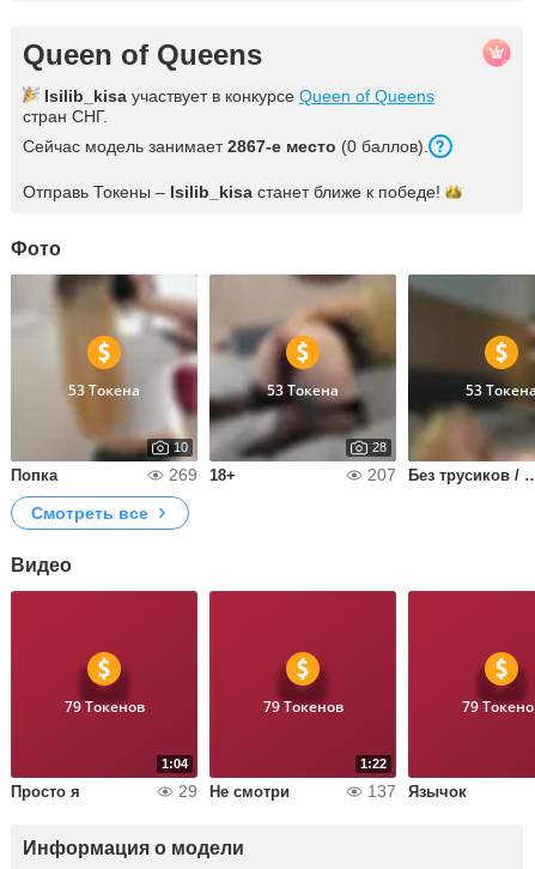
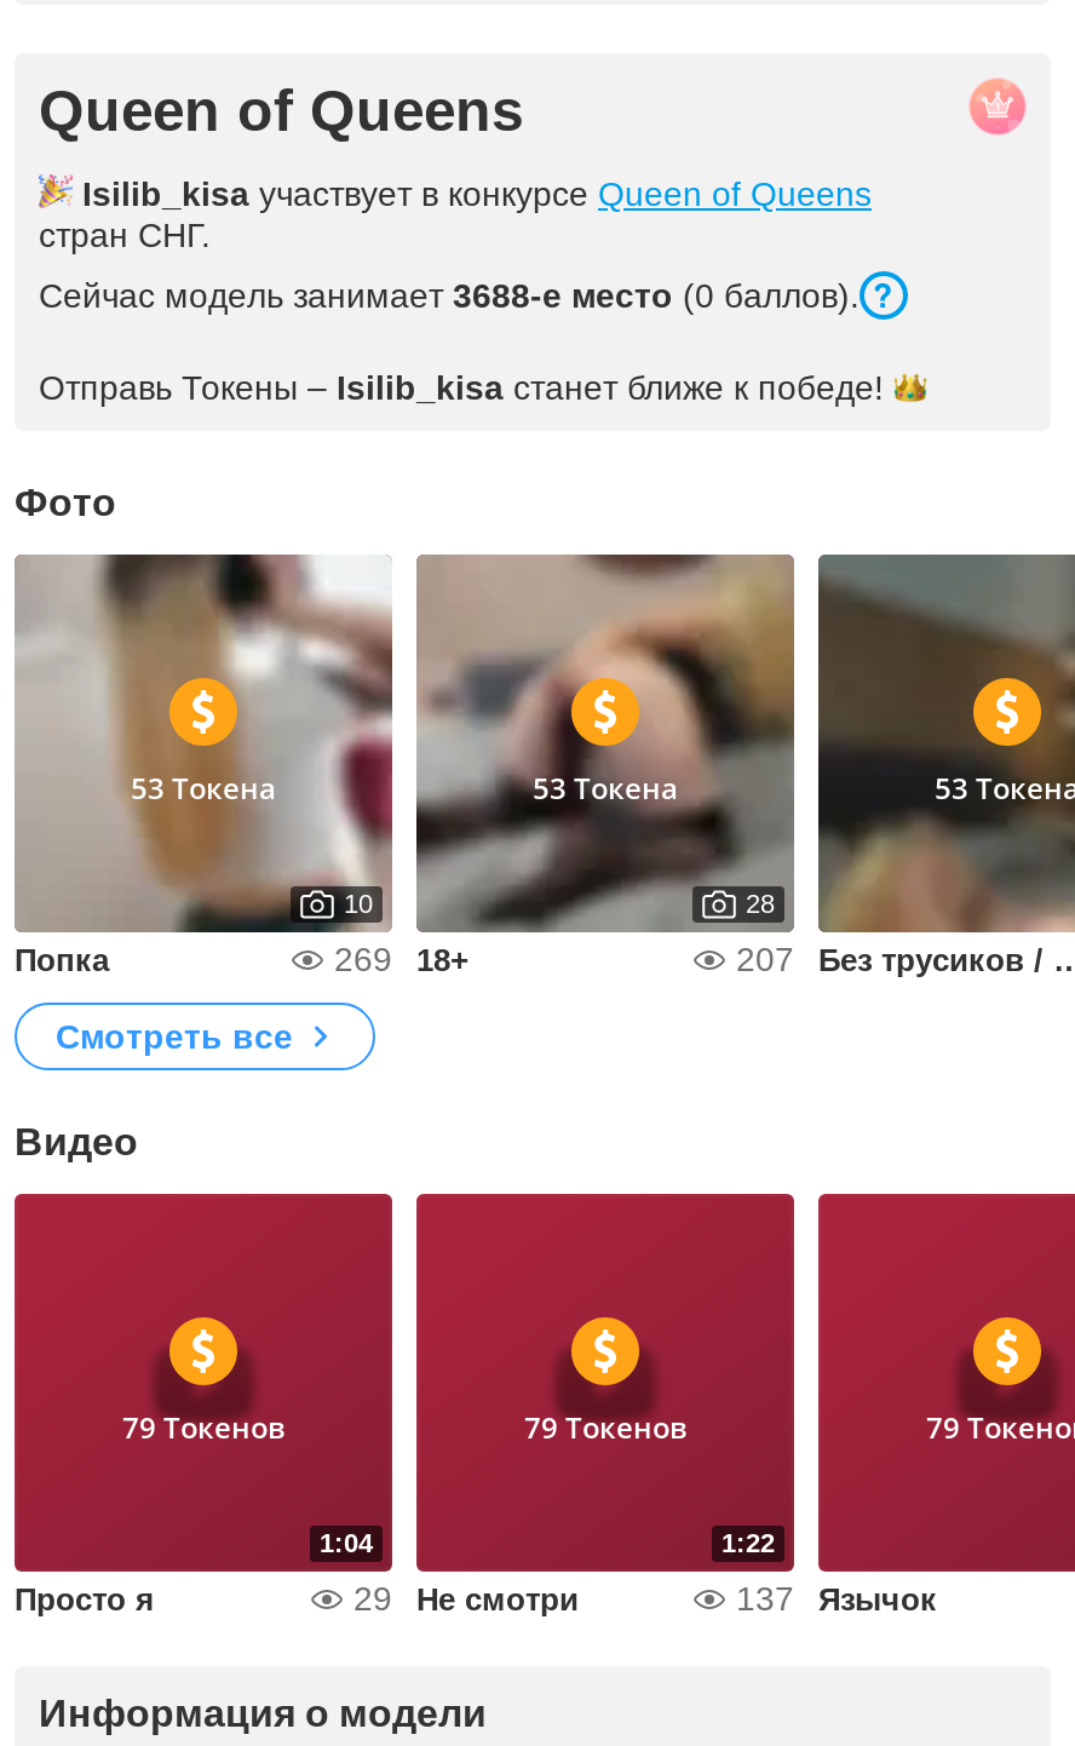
[23,137,428,156] Сейчас модель занимает 2867-е место (0 баллов). -> [39,276,860,315] Сейчас модель занимает 3688-е место (0 баллов).

